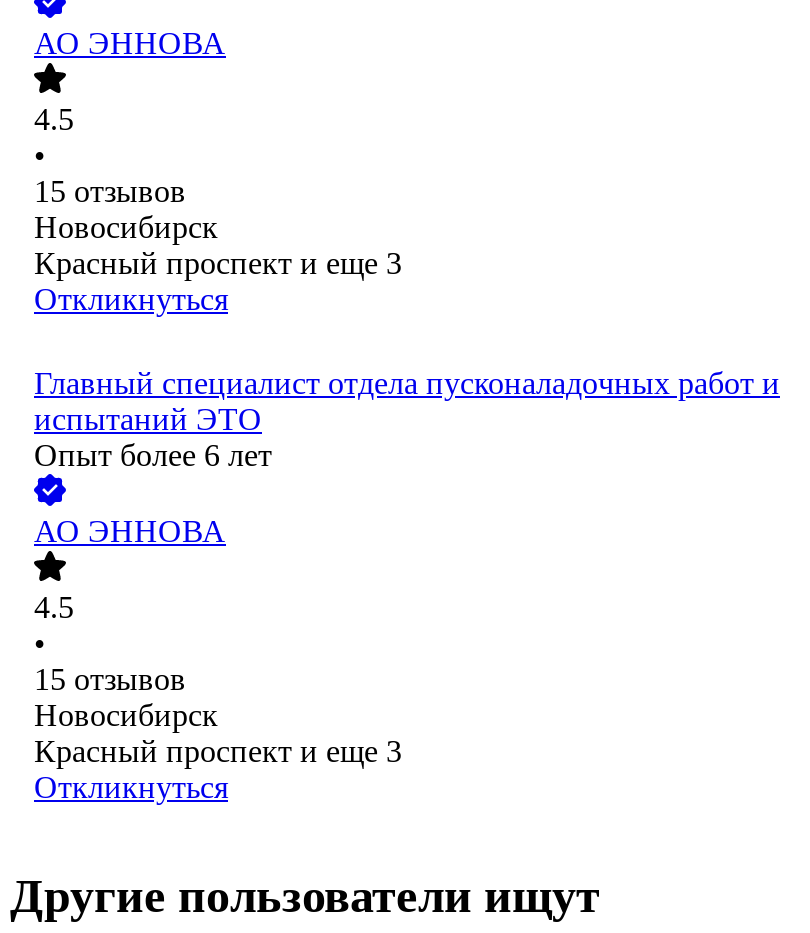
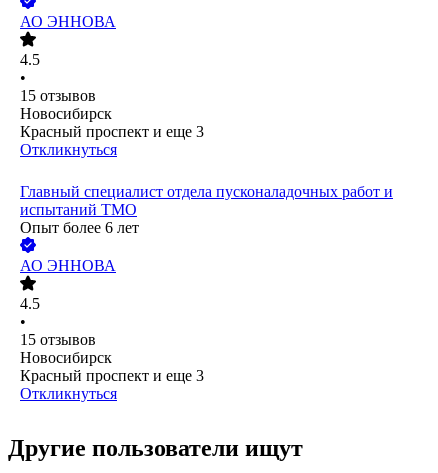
[34,403,262,437] испытаний ЭТО -> [20,201,137,218] испытаний ТМО

